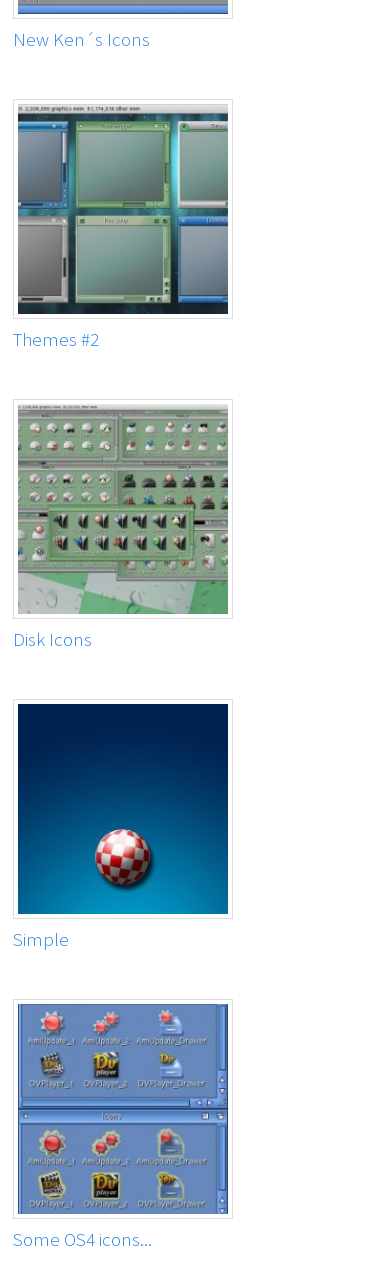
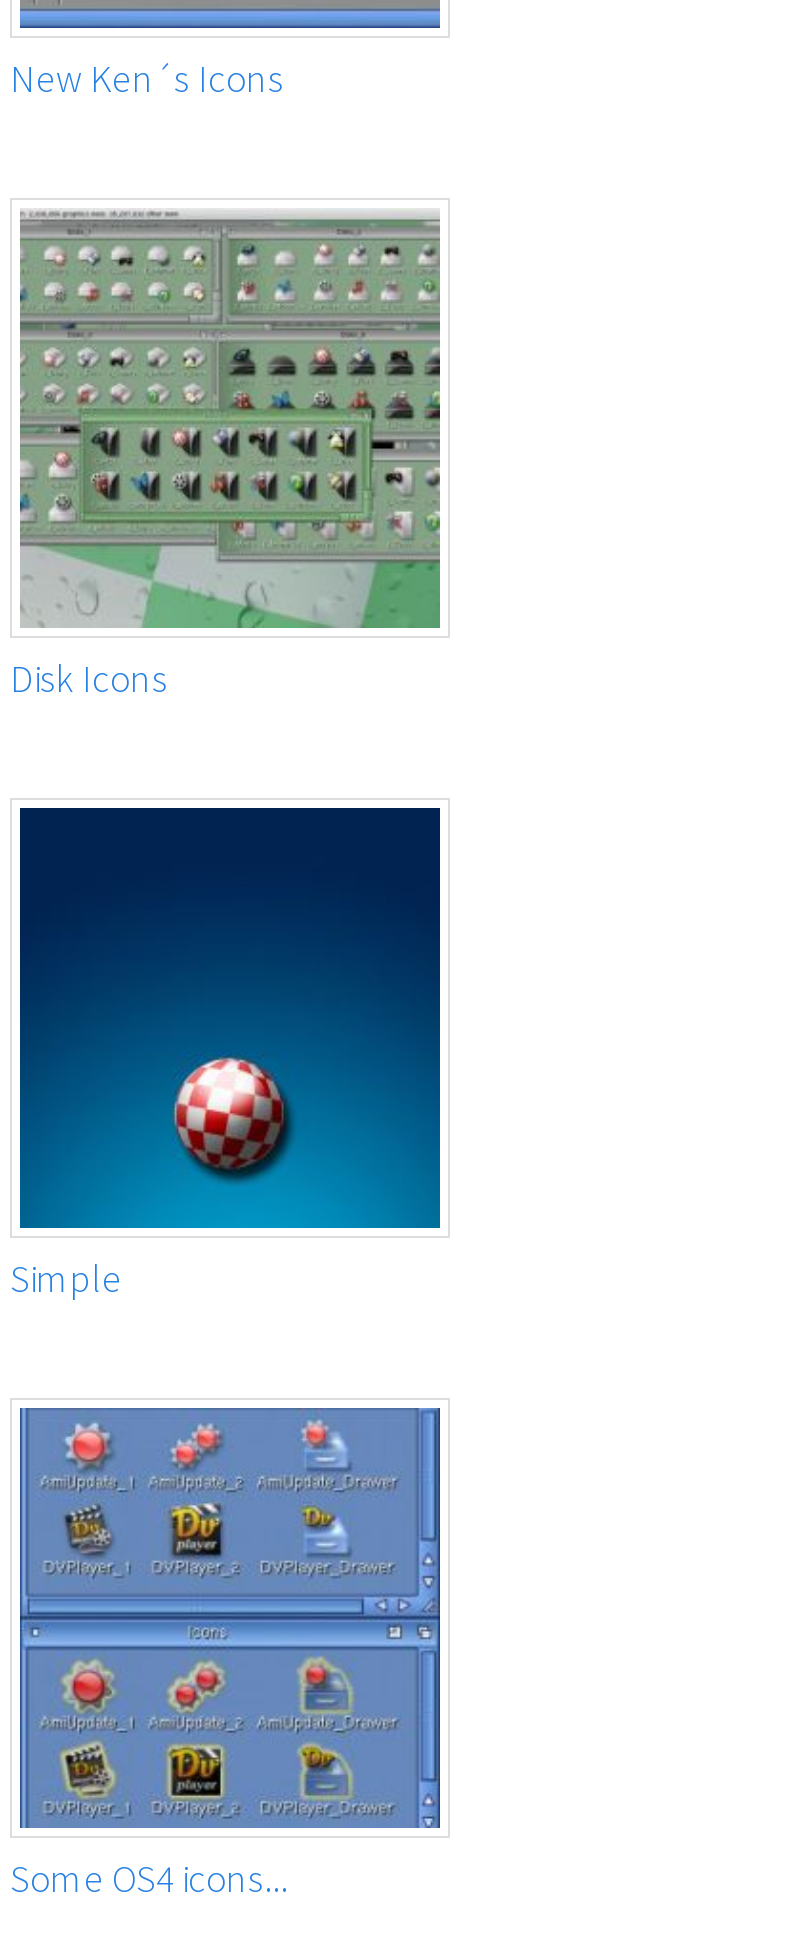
[13,107,229,351] [image] | Themes #2 -> none

